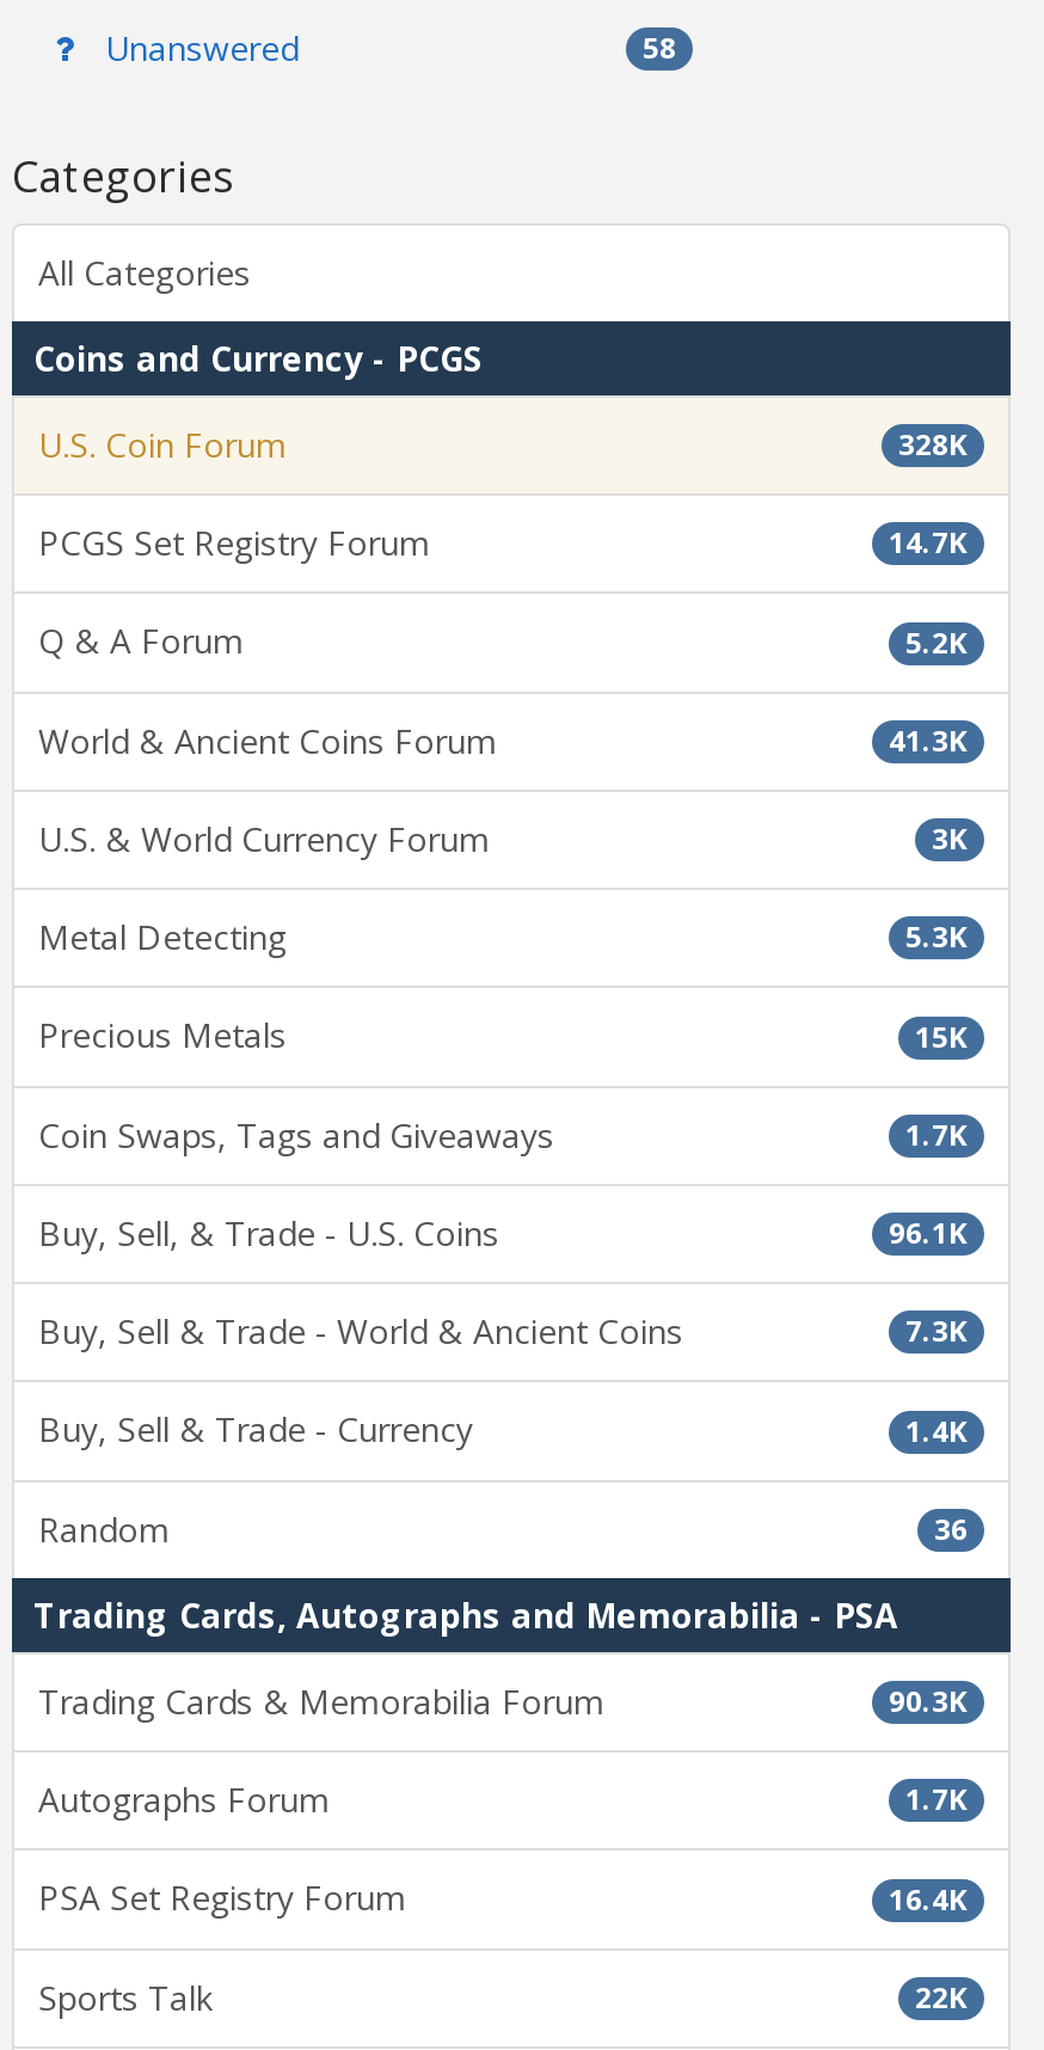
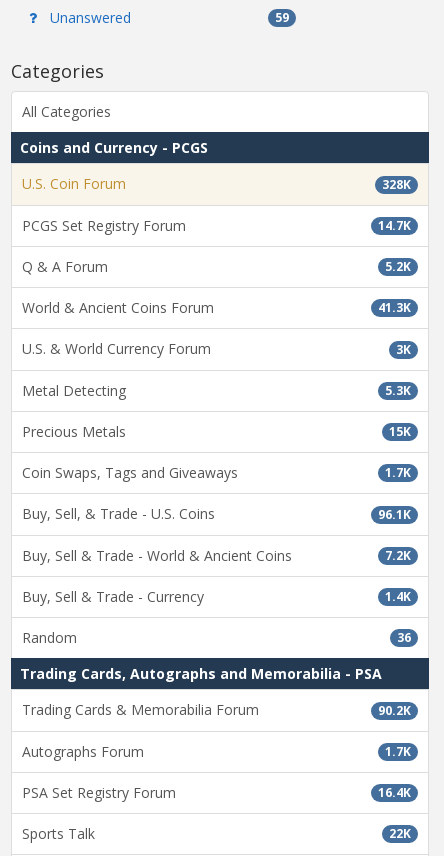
[643,27,676,68] 58 -> [275,9,289,26] 59
[905,1311,968,1352] 7.3K -> [385,547,411,564] 7.2K
[889,1681,968,1722] 90.3K -> [378,702,411,719] 90.2K

